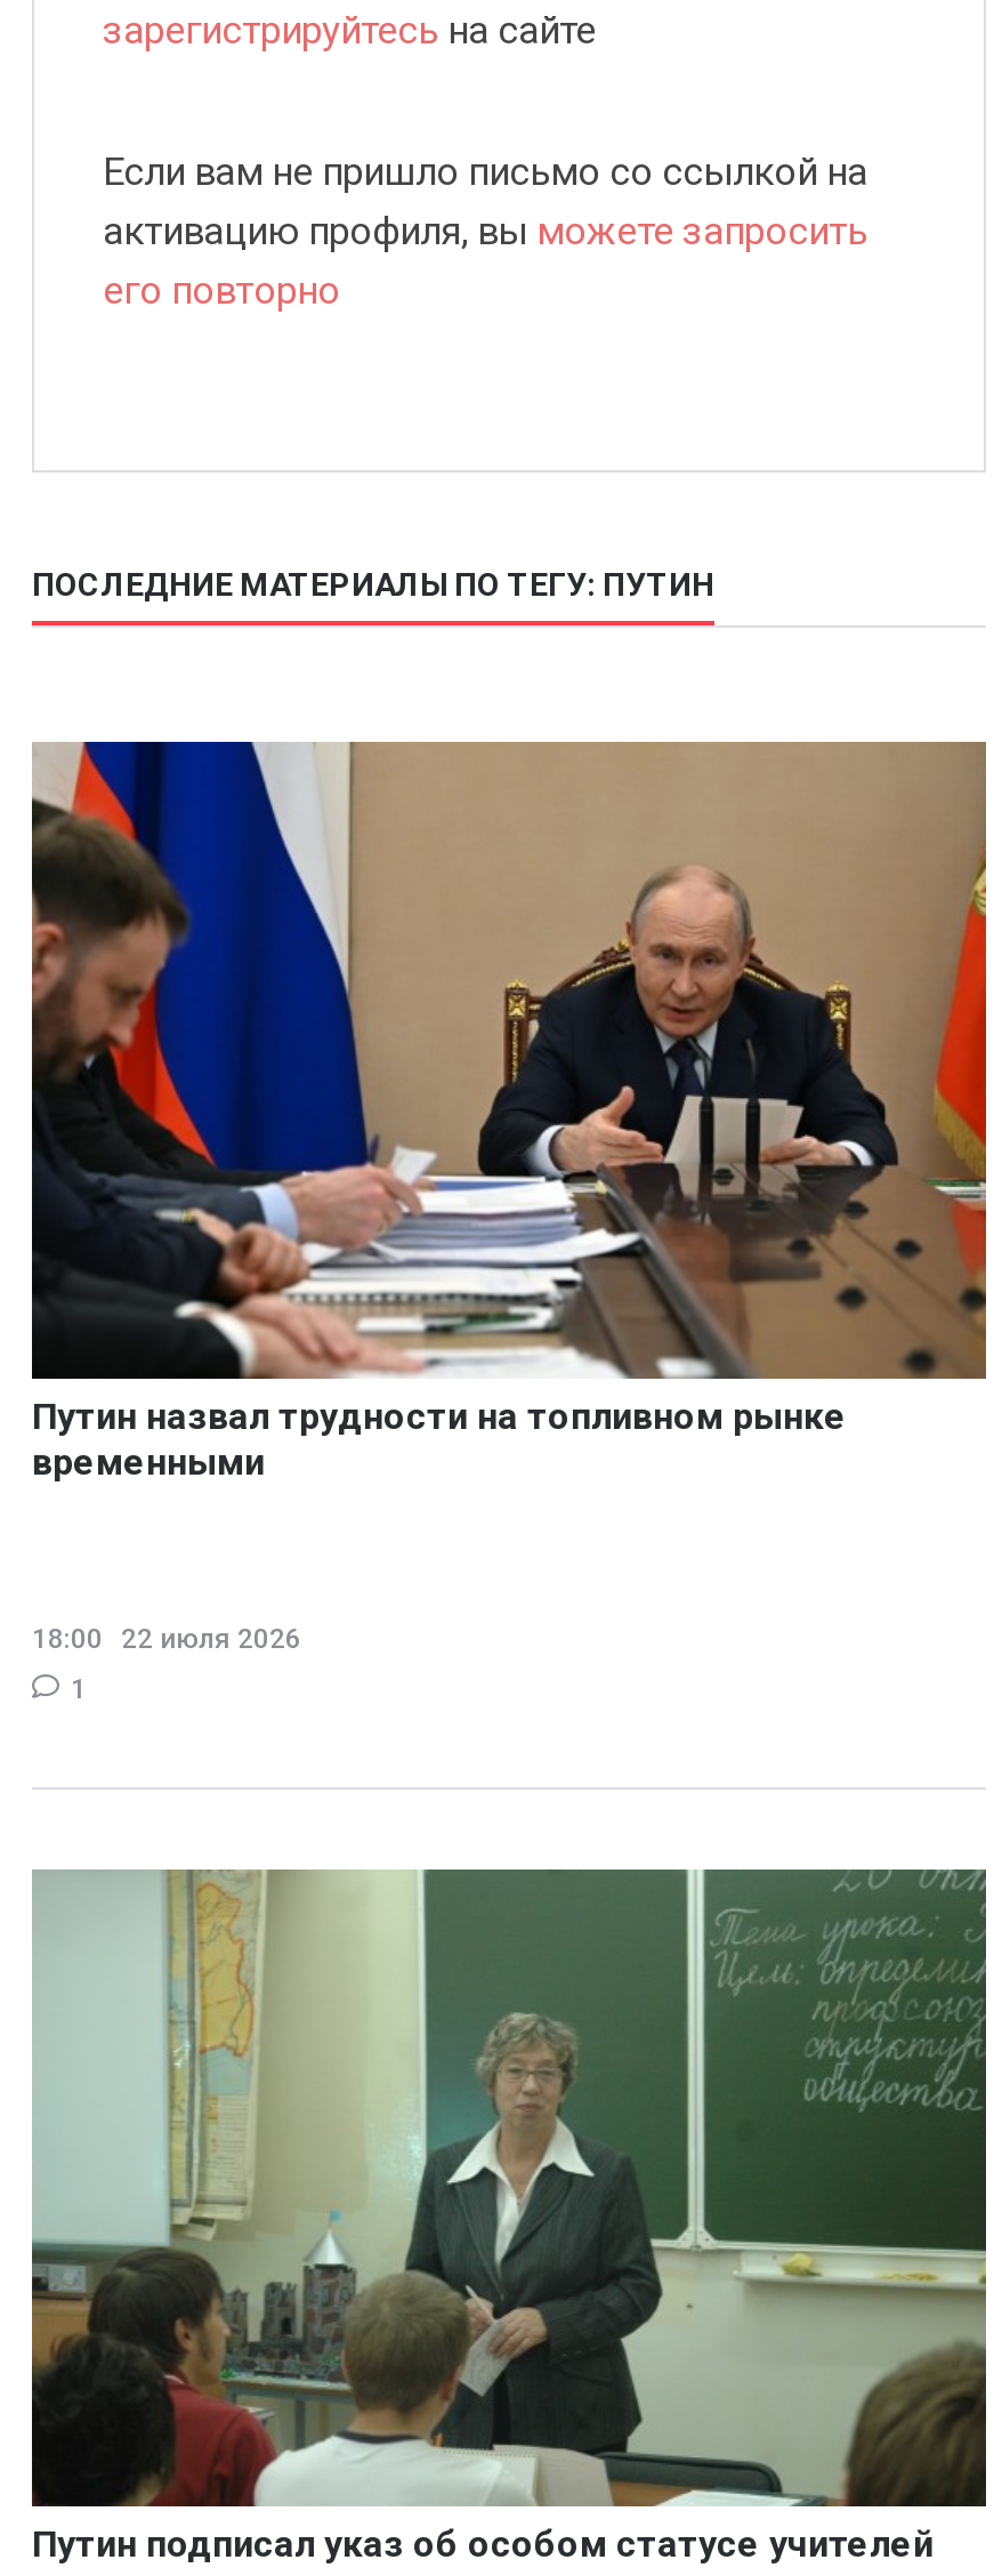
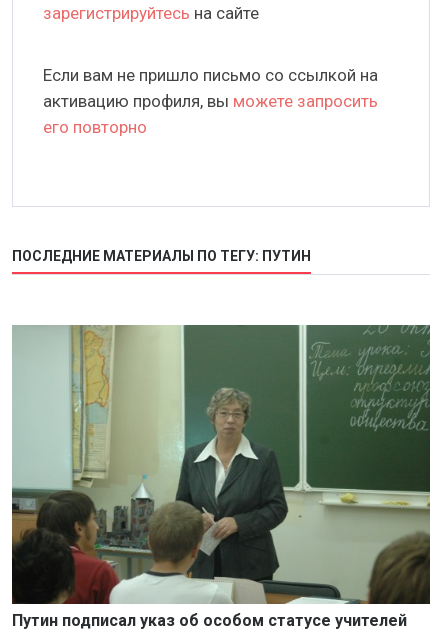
[30,740,988,1484] [image] | Путин назвал трудности на топливном рынке | временными -> none
[32,1623,301,1706] 18:00 22 июля 2026 | 1 -> none

